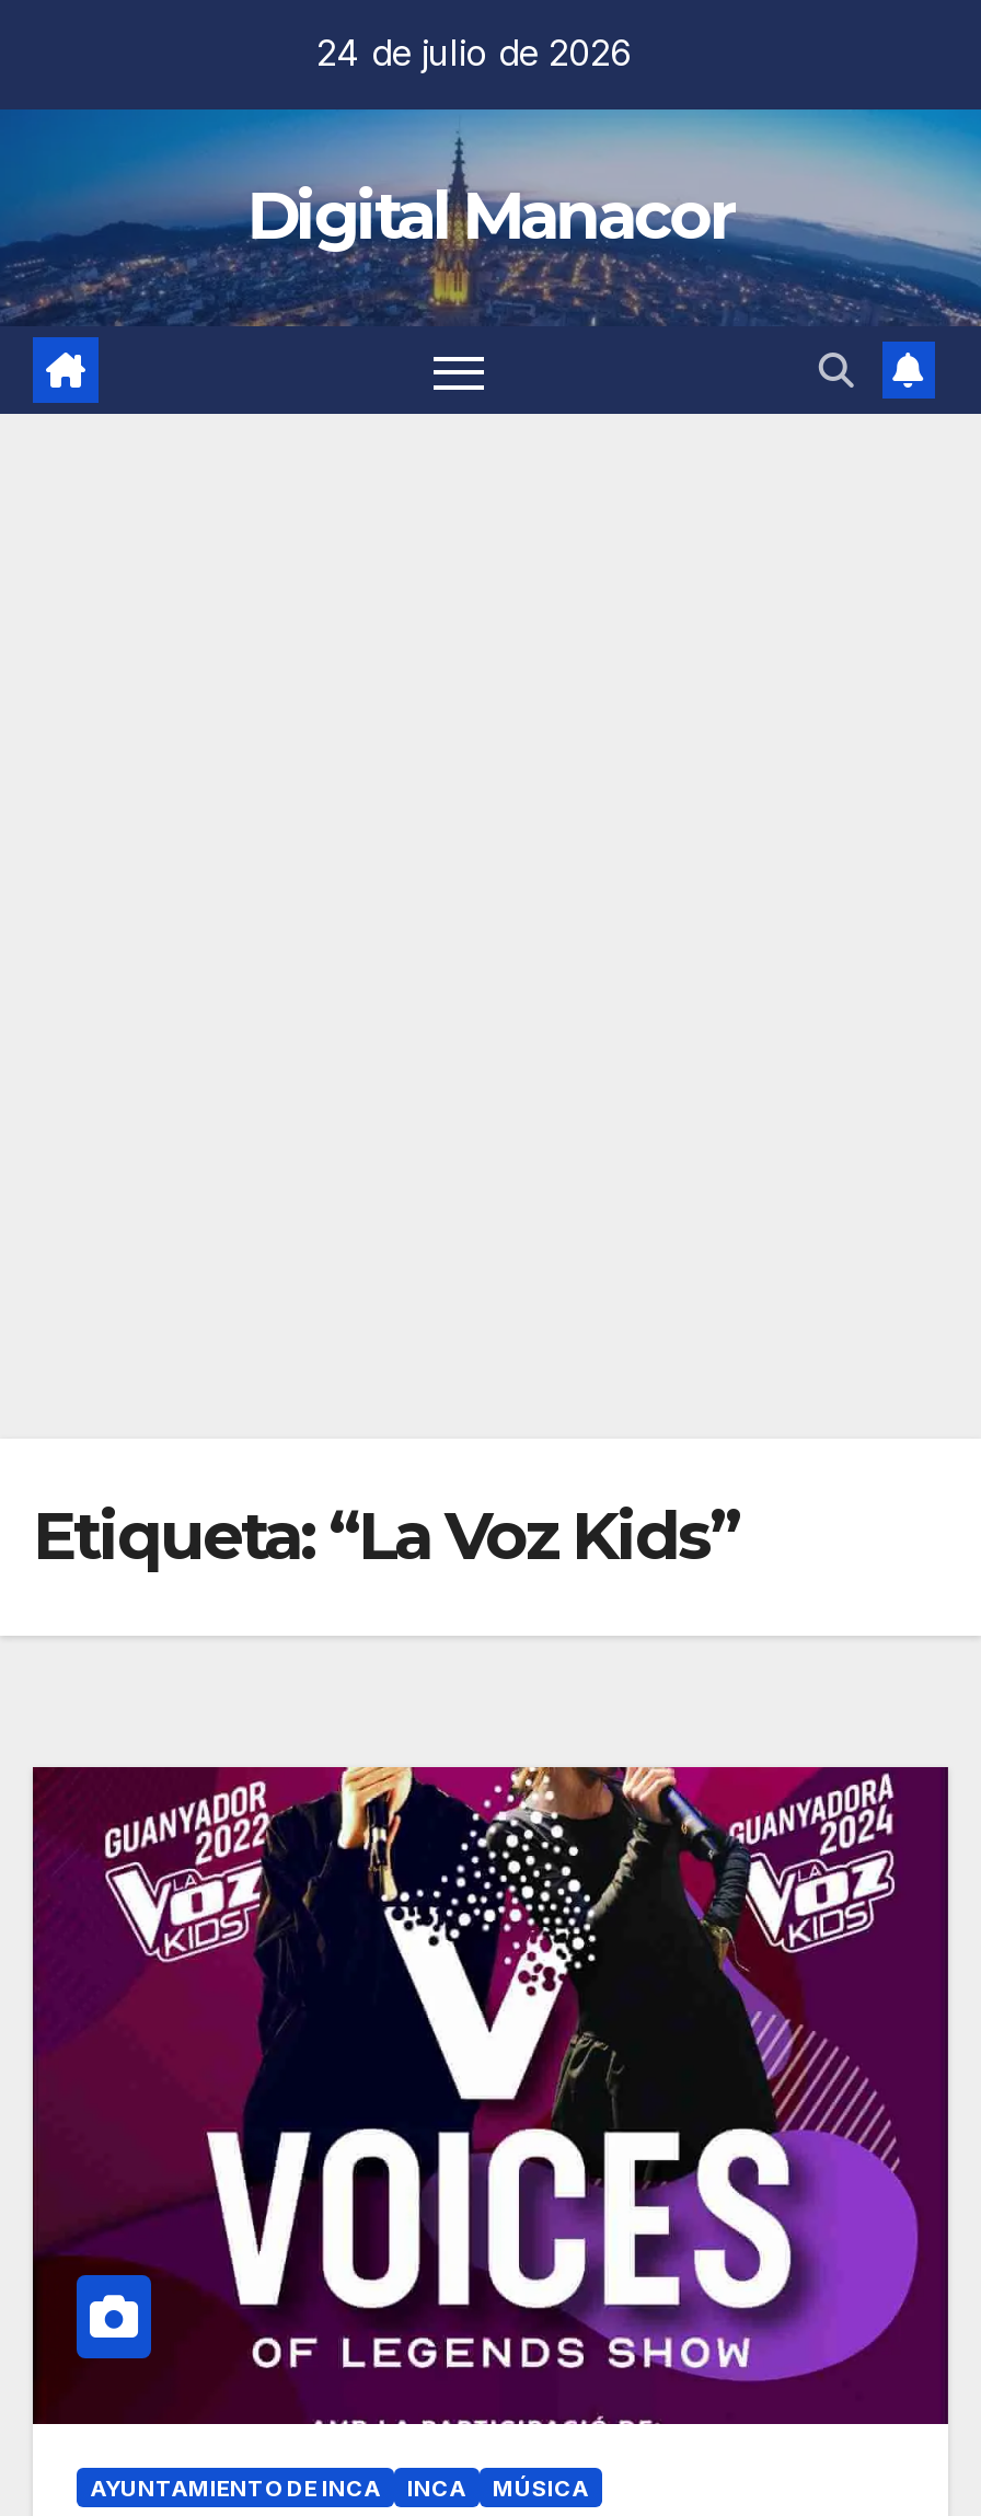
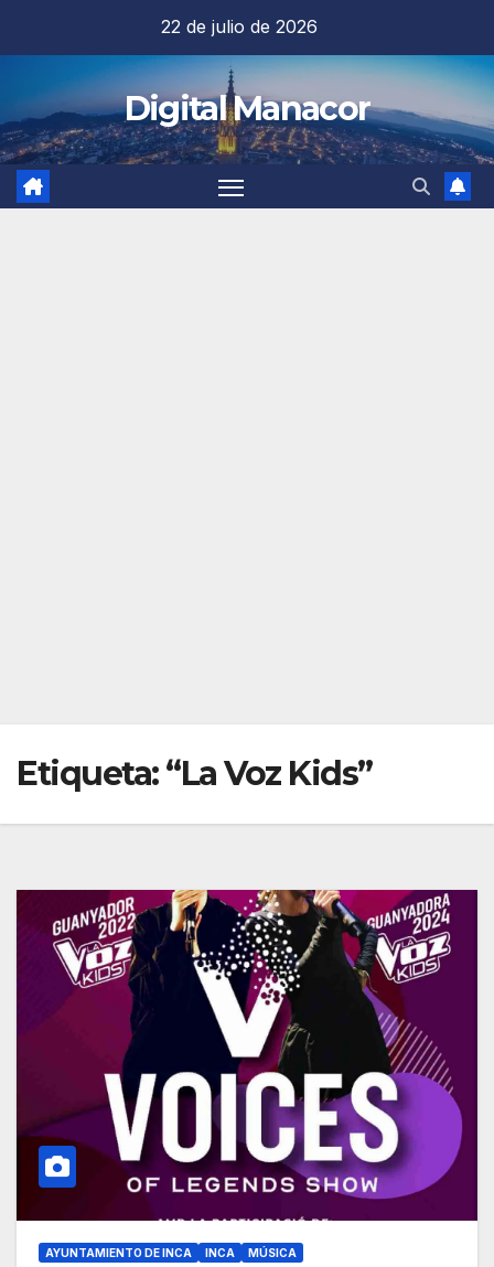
[316,31,632,74] 24 de julio de 2026 -> [160,15,317,37] 22 de julio de 2026

